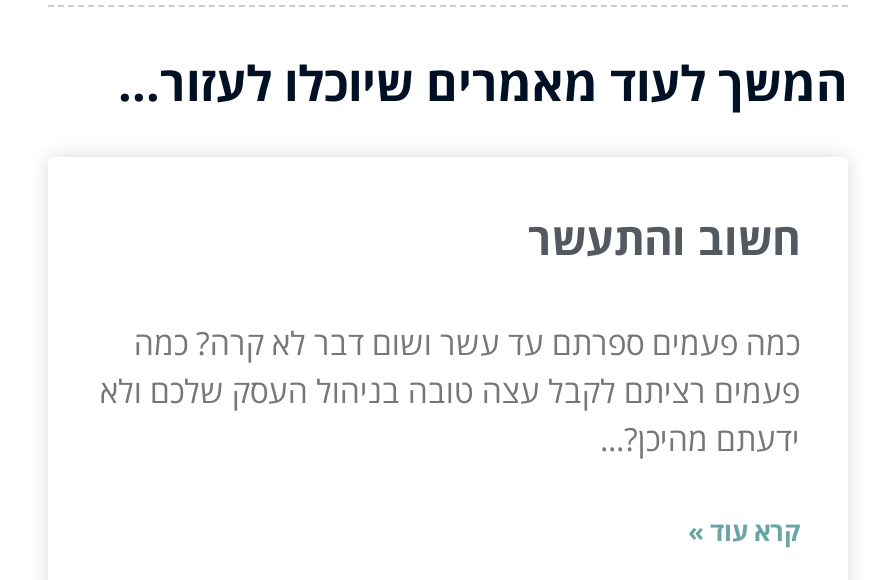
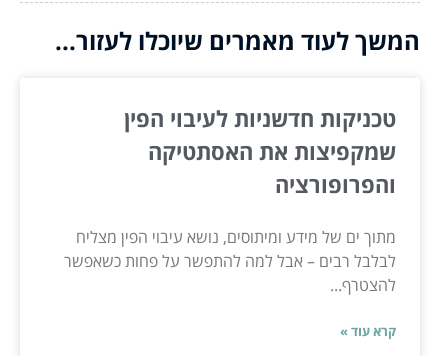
[528,206,800,266] חשוב והתעשר -> [124,103,396,199] טכניקות חדשניות לעיבוי הפין | שמקפיצות את האסתטיקה | והפרופורציה
[100,320,800,460] כמה פעמים ספרתם עד עשר ושום דבר לא קרה? כמה | פעמים רציתם לקבל עצה טובה בניהול העסק שלכם ולא | ידעתם מהיכן?... -> [64,226,396,296] מתוך ים של מידע ומיתוסים, נושא עיבוי הפין מצליח | לבלבל רבים – אבל למה להתפשר על פחות כשאפשר | להצטרף...

